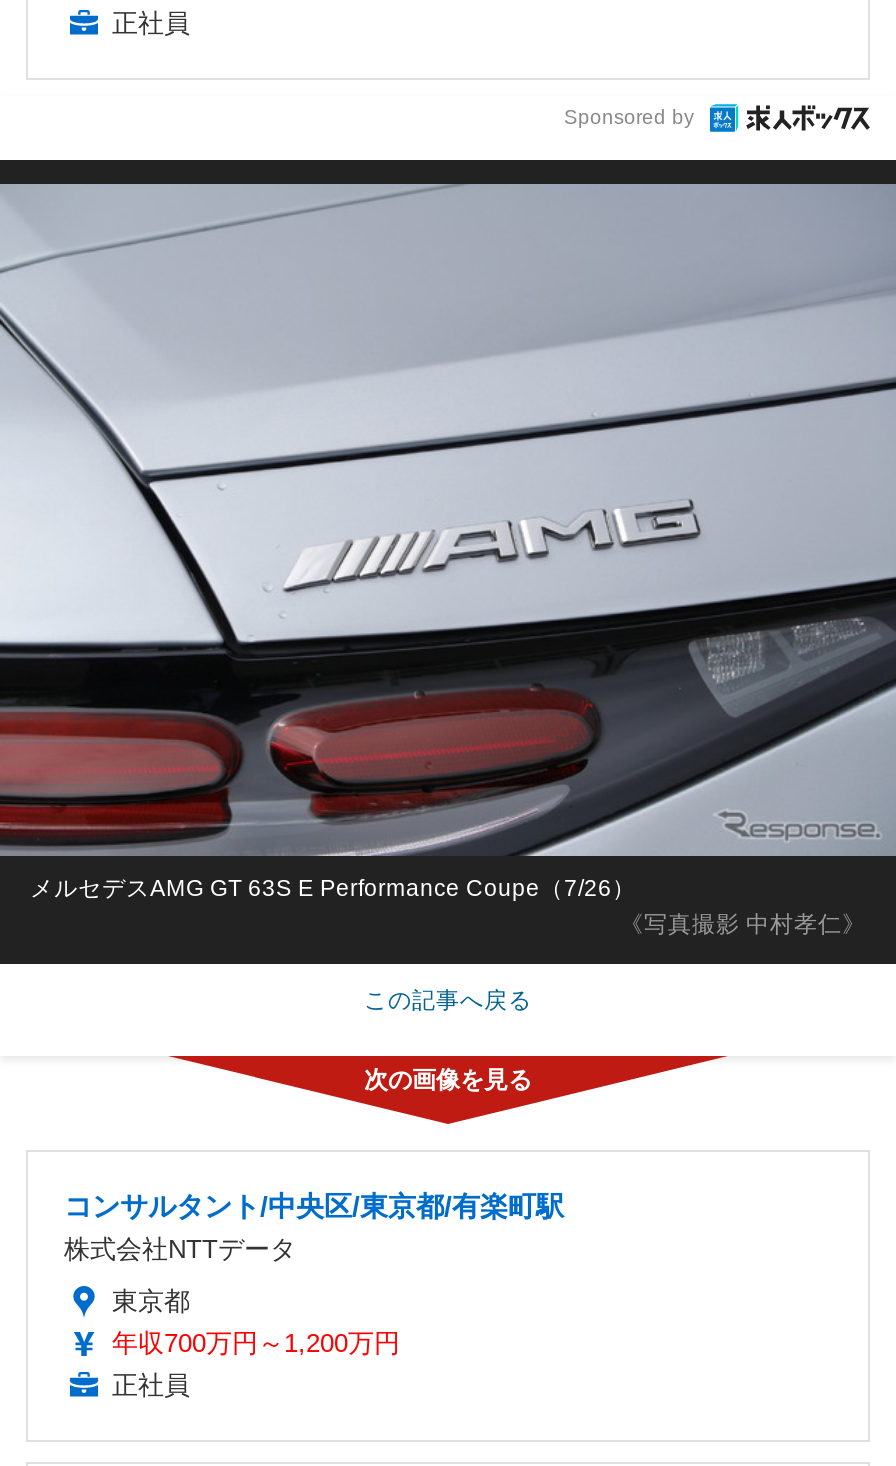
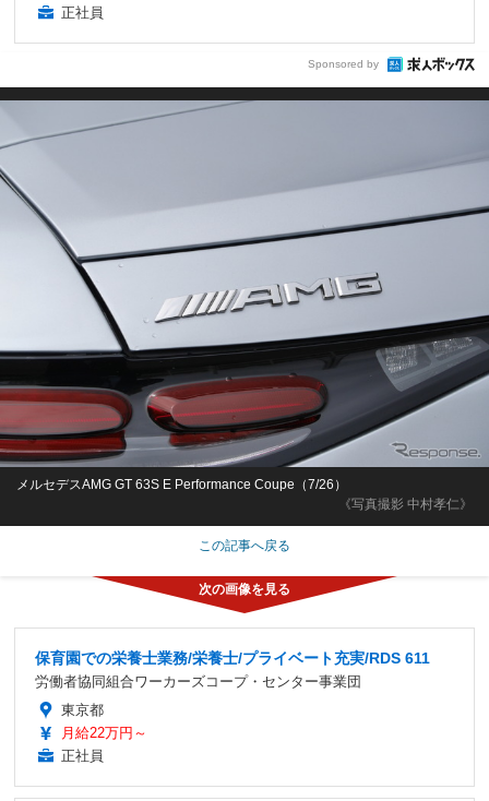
[64,1190,564,1264] コンサルタント/中央区/東京都/有楽町駅 | 株式会社NTTデータ -> [35,649,430,689] 保育園での栄養士業務/栄養士/プライベート充実/RDS 611 | 労働者協同組合ワーカーズコープ・センター事業団
[112,1328,400,1358] 年収700万円～1,200万円 -> [61,724,147,741] 月給22万円～

